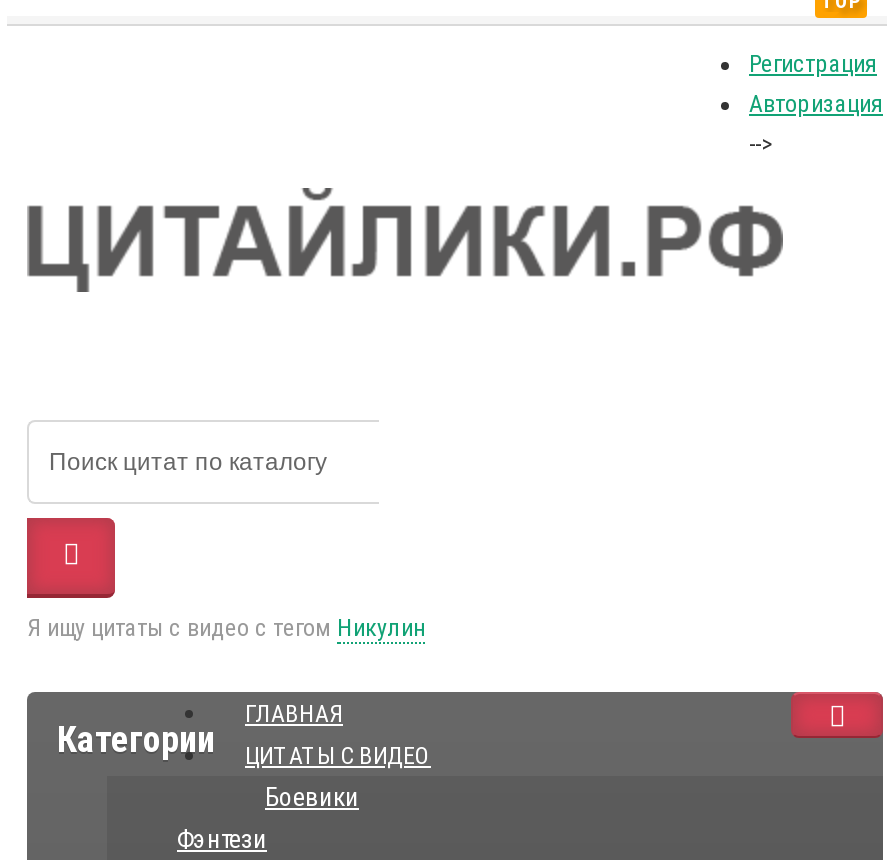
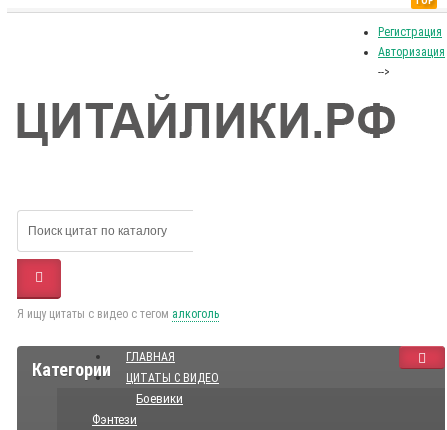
[27,614,425,642] Я ищу цитаты с видео с тегом Никулин -> [17,307,219,321] Я ищу цитаты с видео с тегом алкоголь

